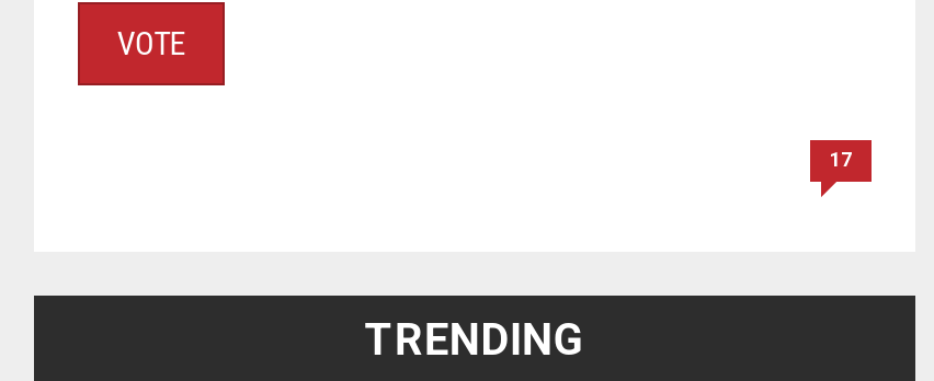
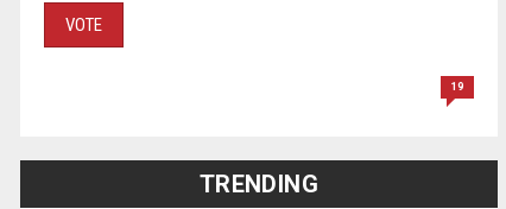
[830,145,852,174] 17 -> [451,80,463,95] 19

